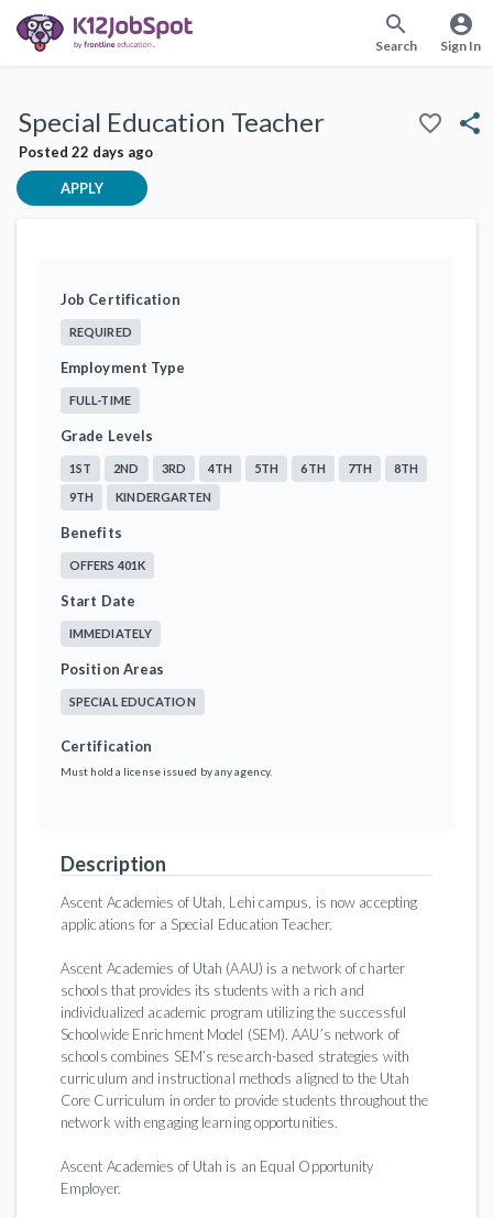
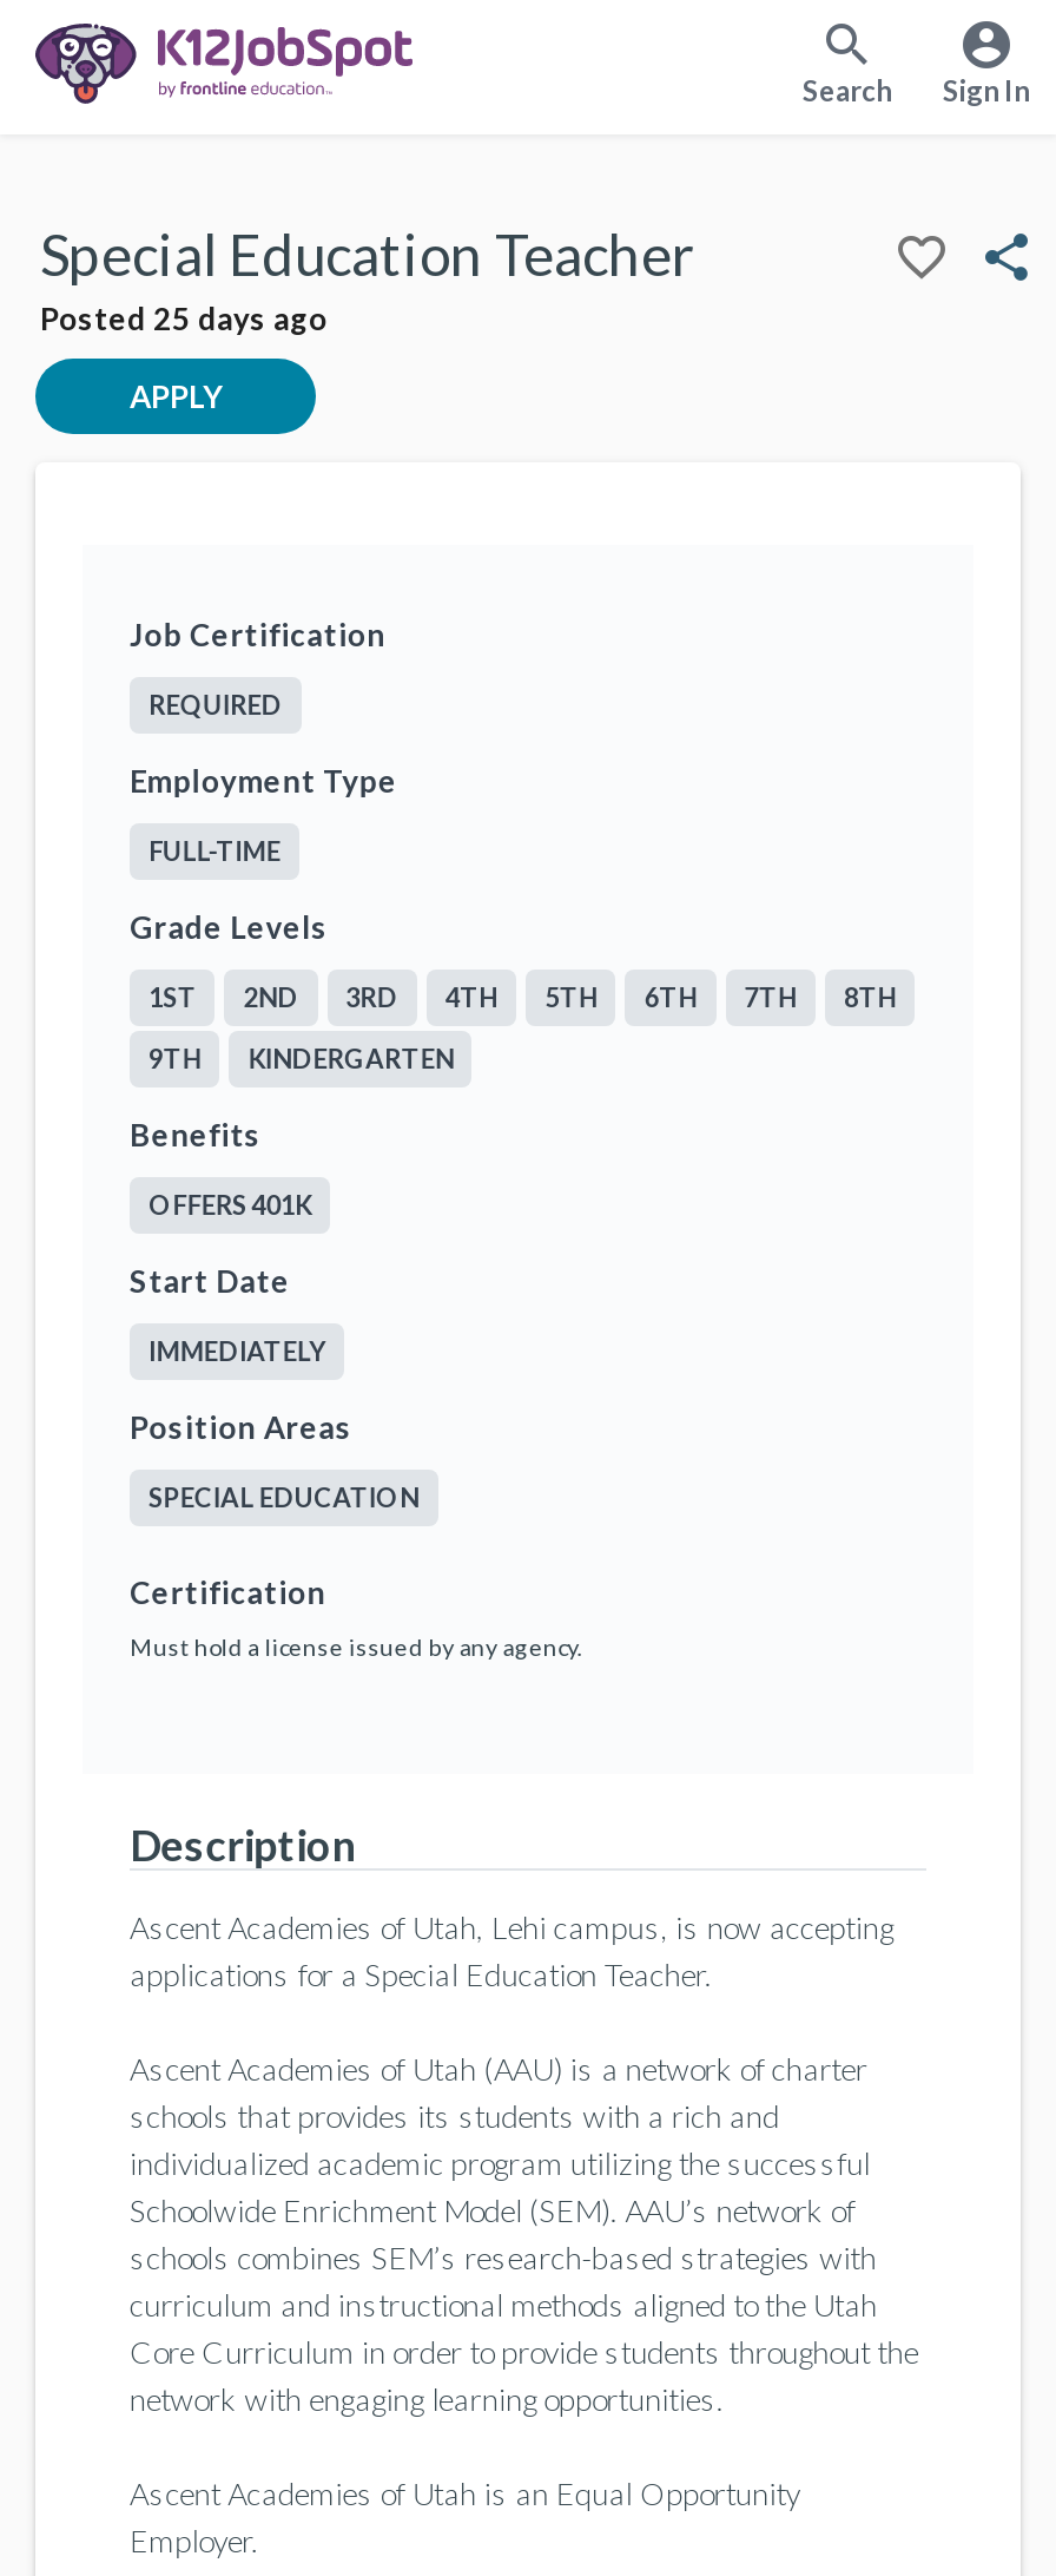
[19,143,153,161] Posted 22 days ago -> [40,300,328,337] Posted 25 days ago

